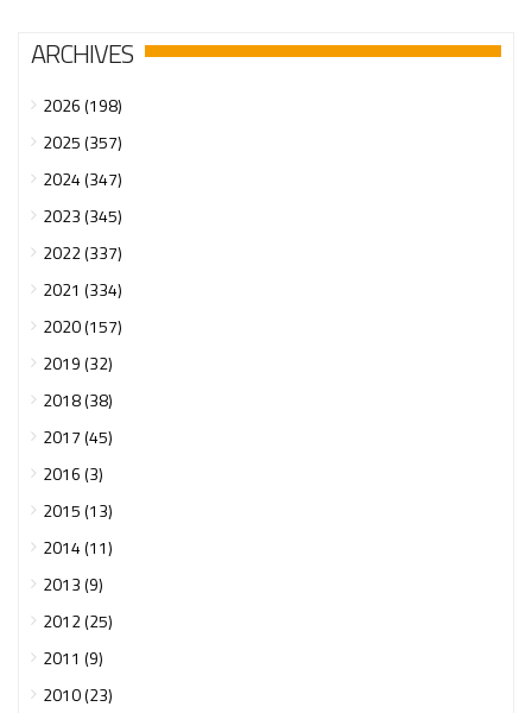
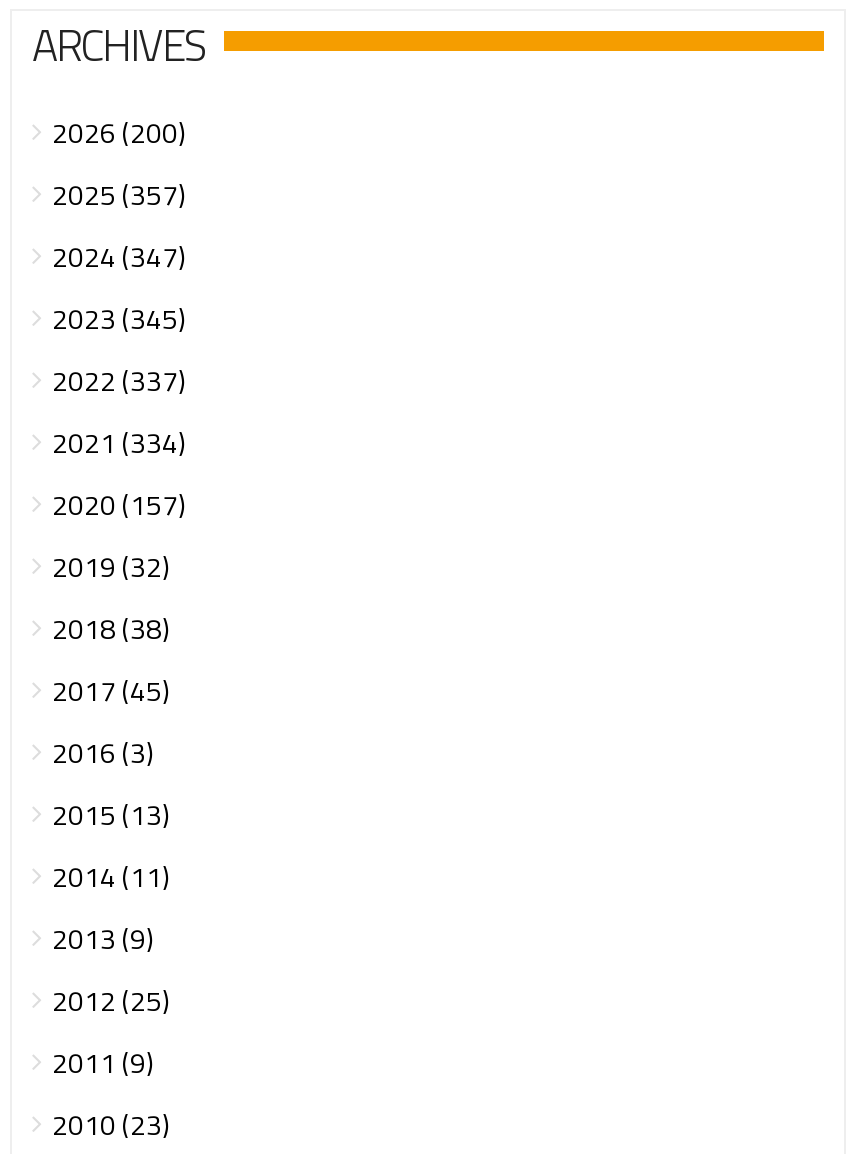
[43,93,122,118] 2026 (198) -> [52,111,186,153] 2026 (200)

